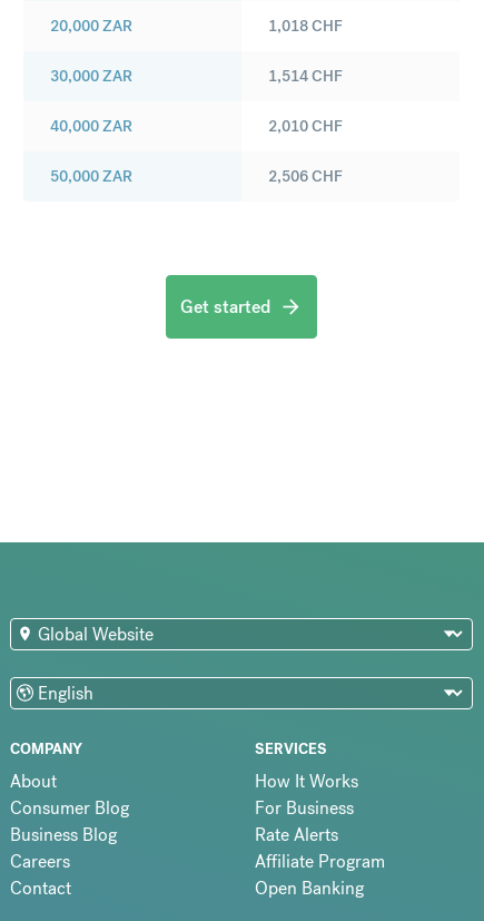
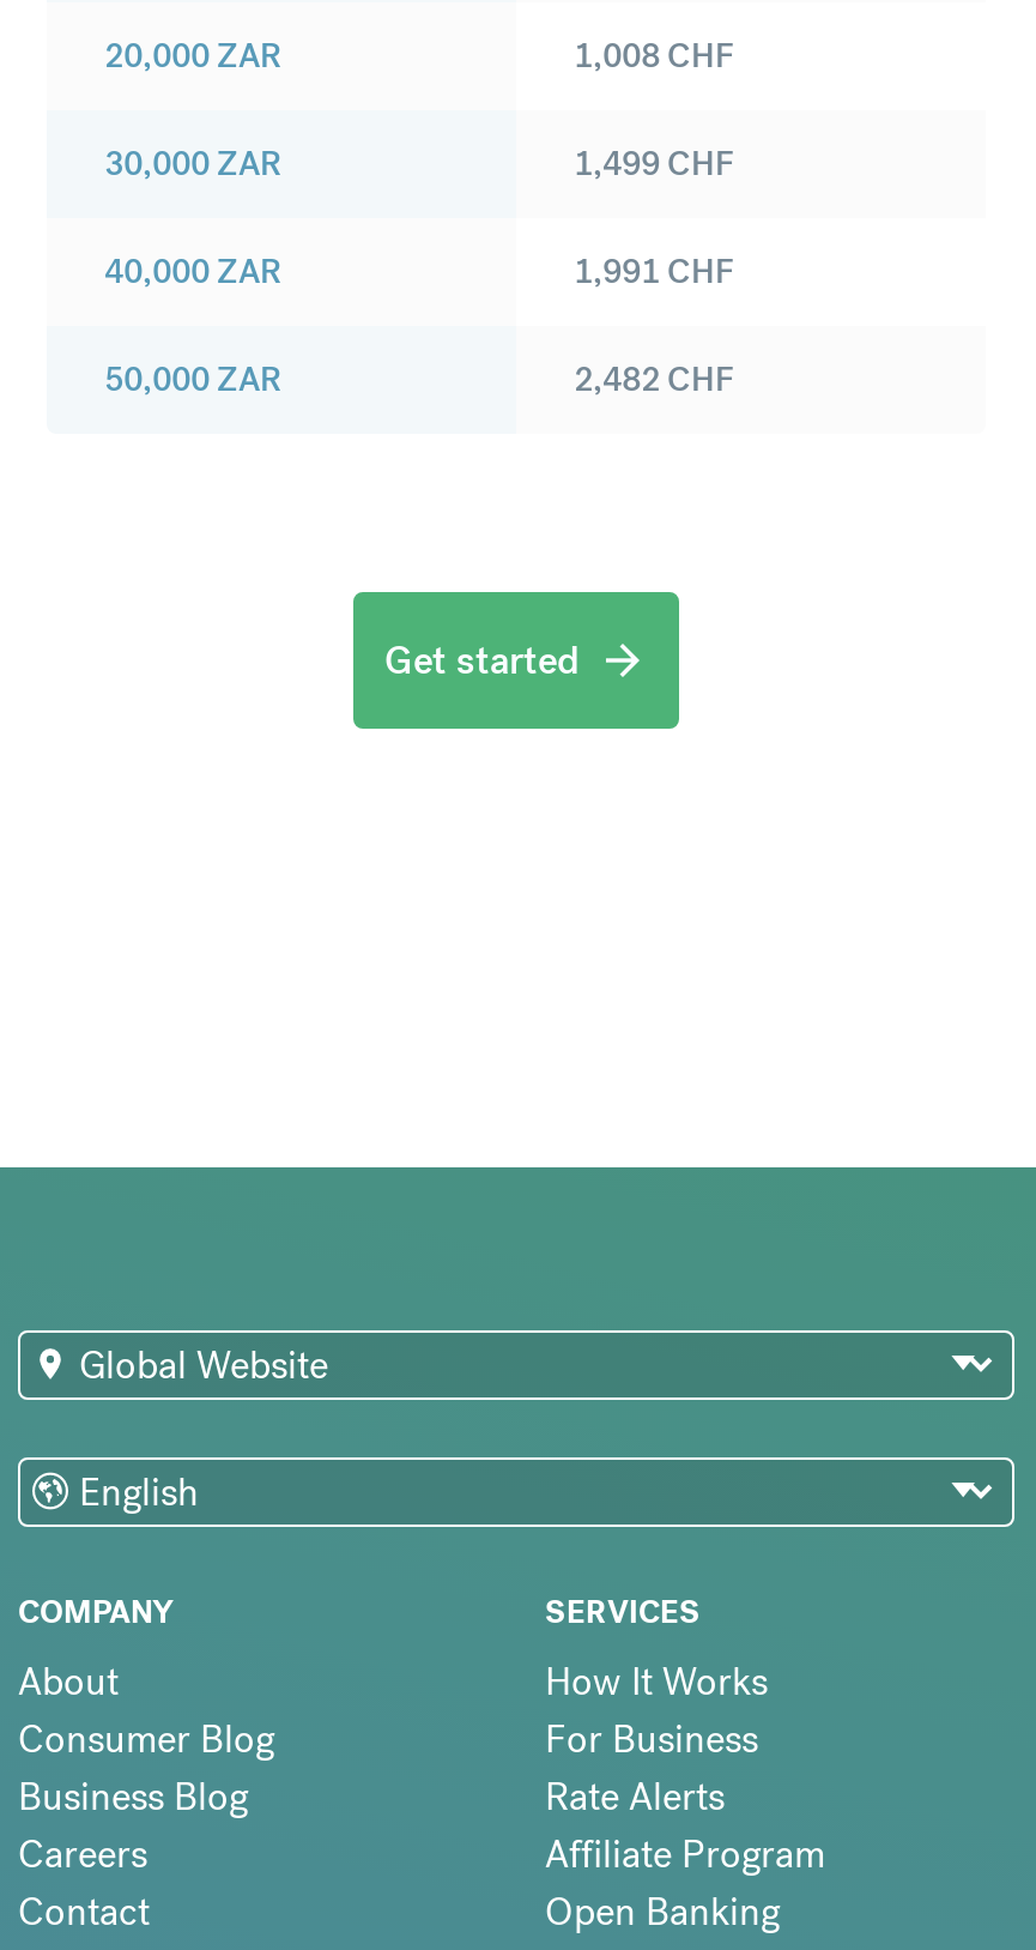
[268,16,343,36] 1,018 CHF -> [574,34,734,77] 1,008 CHF
[268,66,343,86] 1,514 CHF -> [574,142,734,185] 1,499 CHF
[268,116,343,136] 2,010 CHF -> [574,250,734,293] 1,991 CHF
[268,166,343,186] 2,506 CHF -> [574,358,734,401] 2,482 CHF

